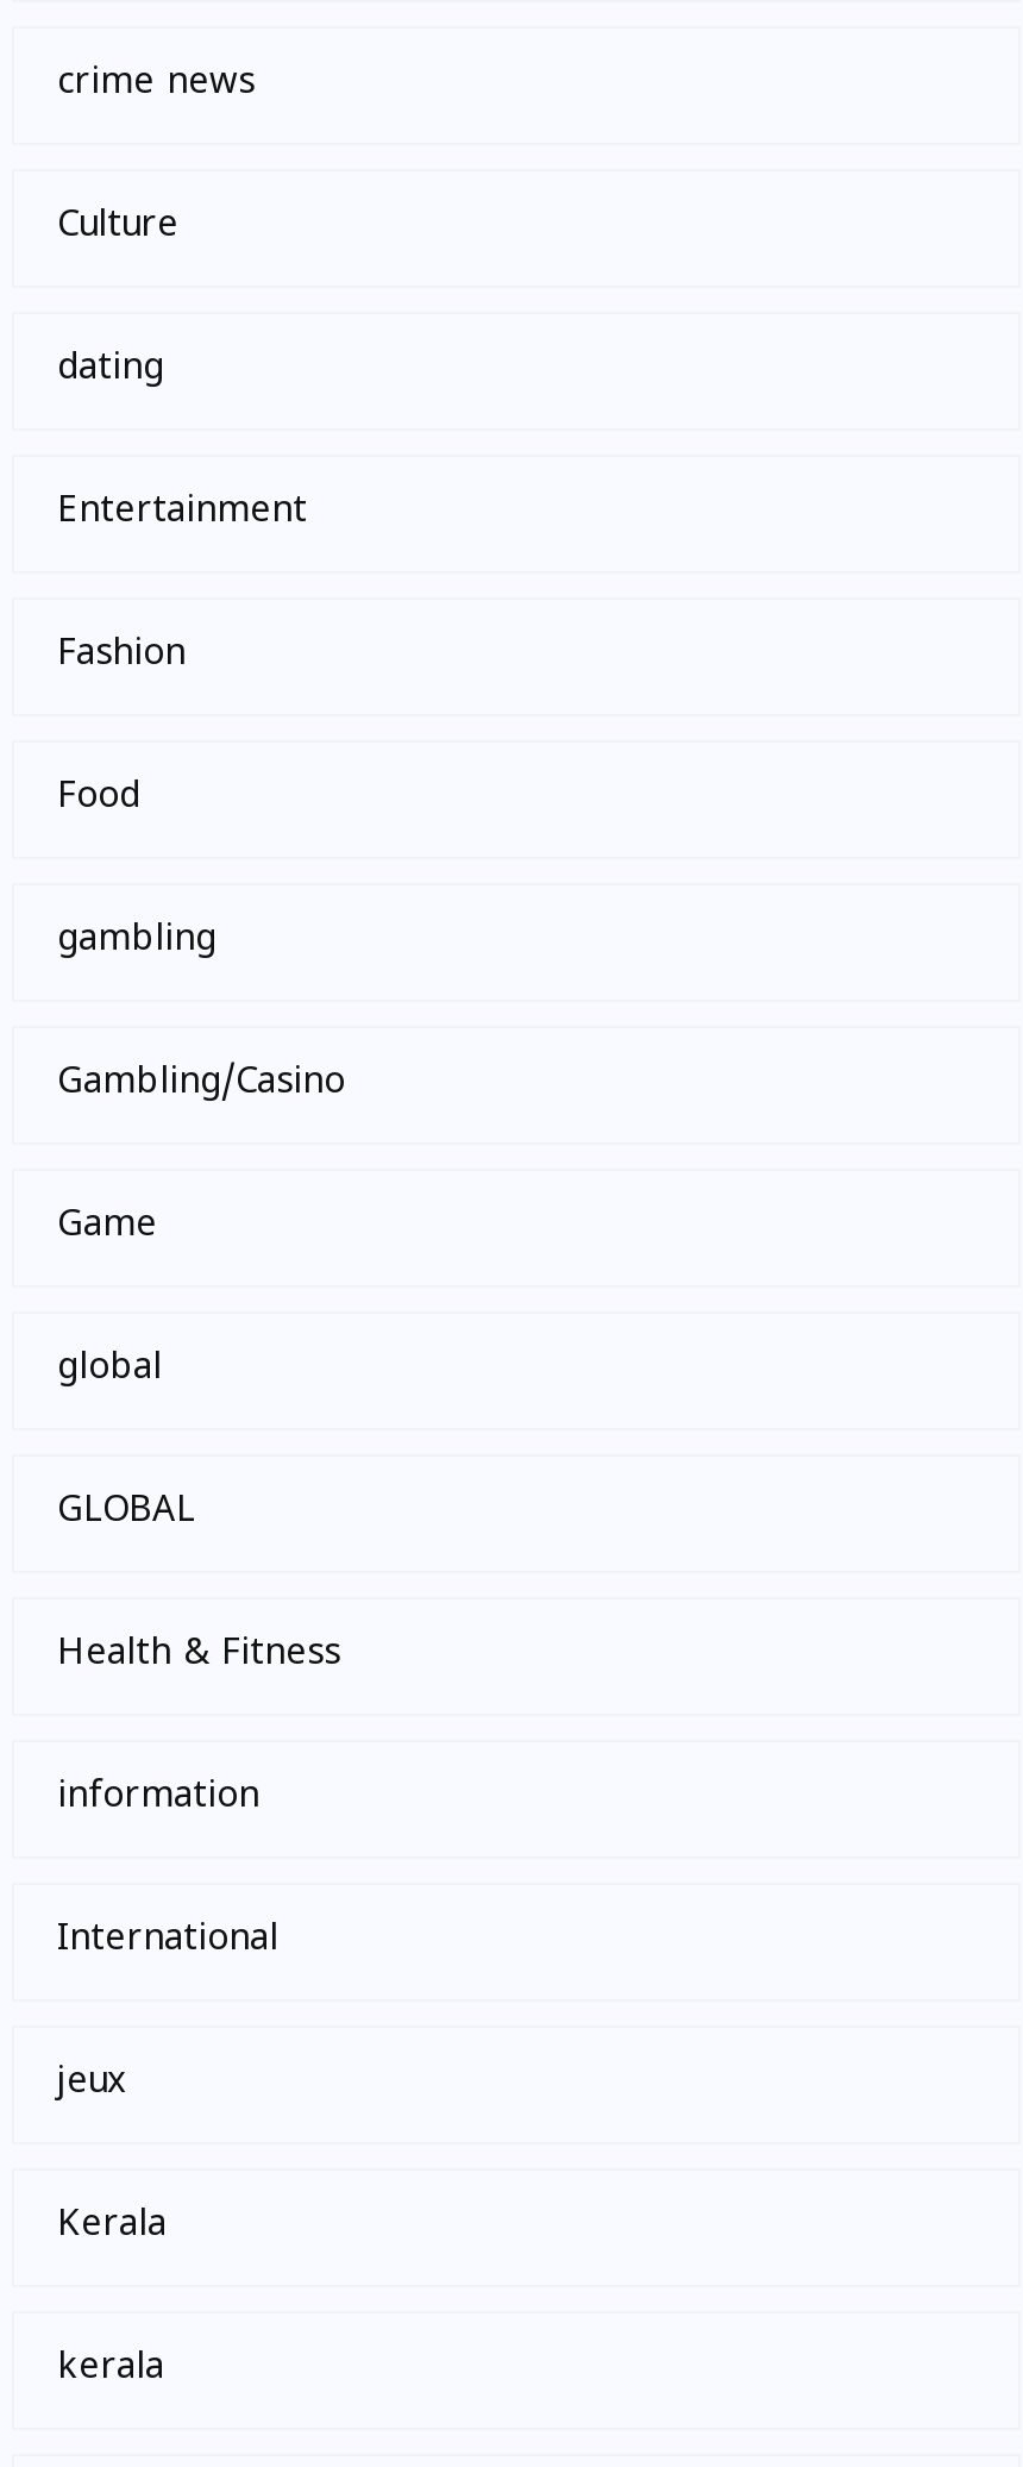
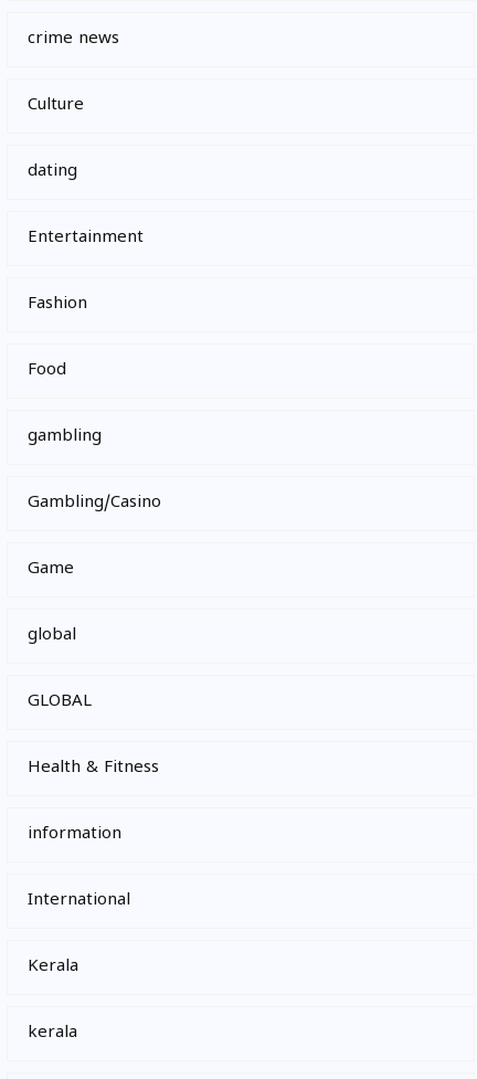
[57,2061,126,2106] jeux -> none

